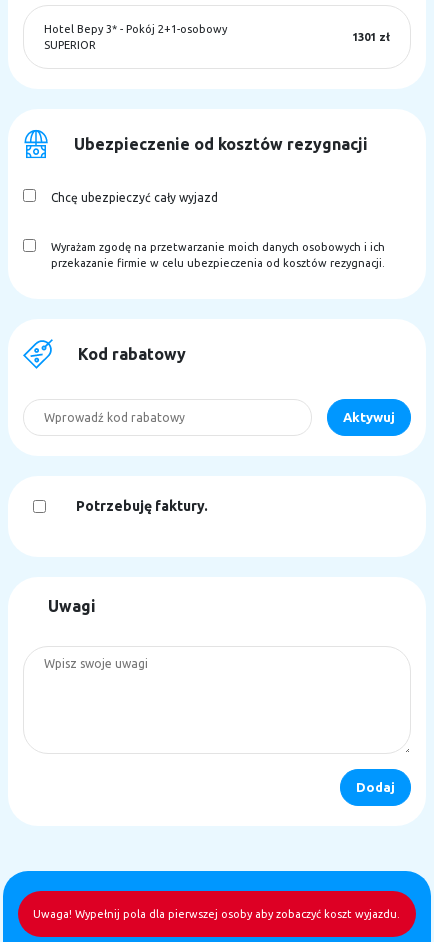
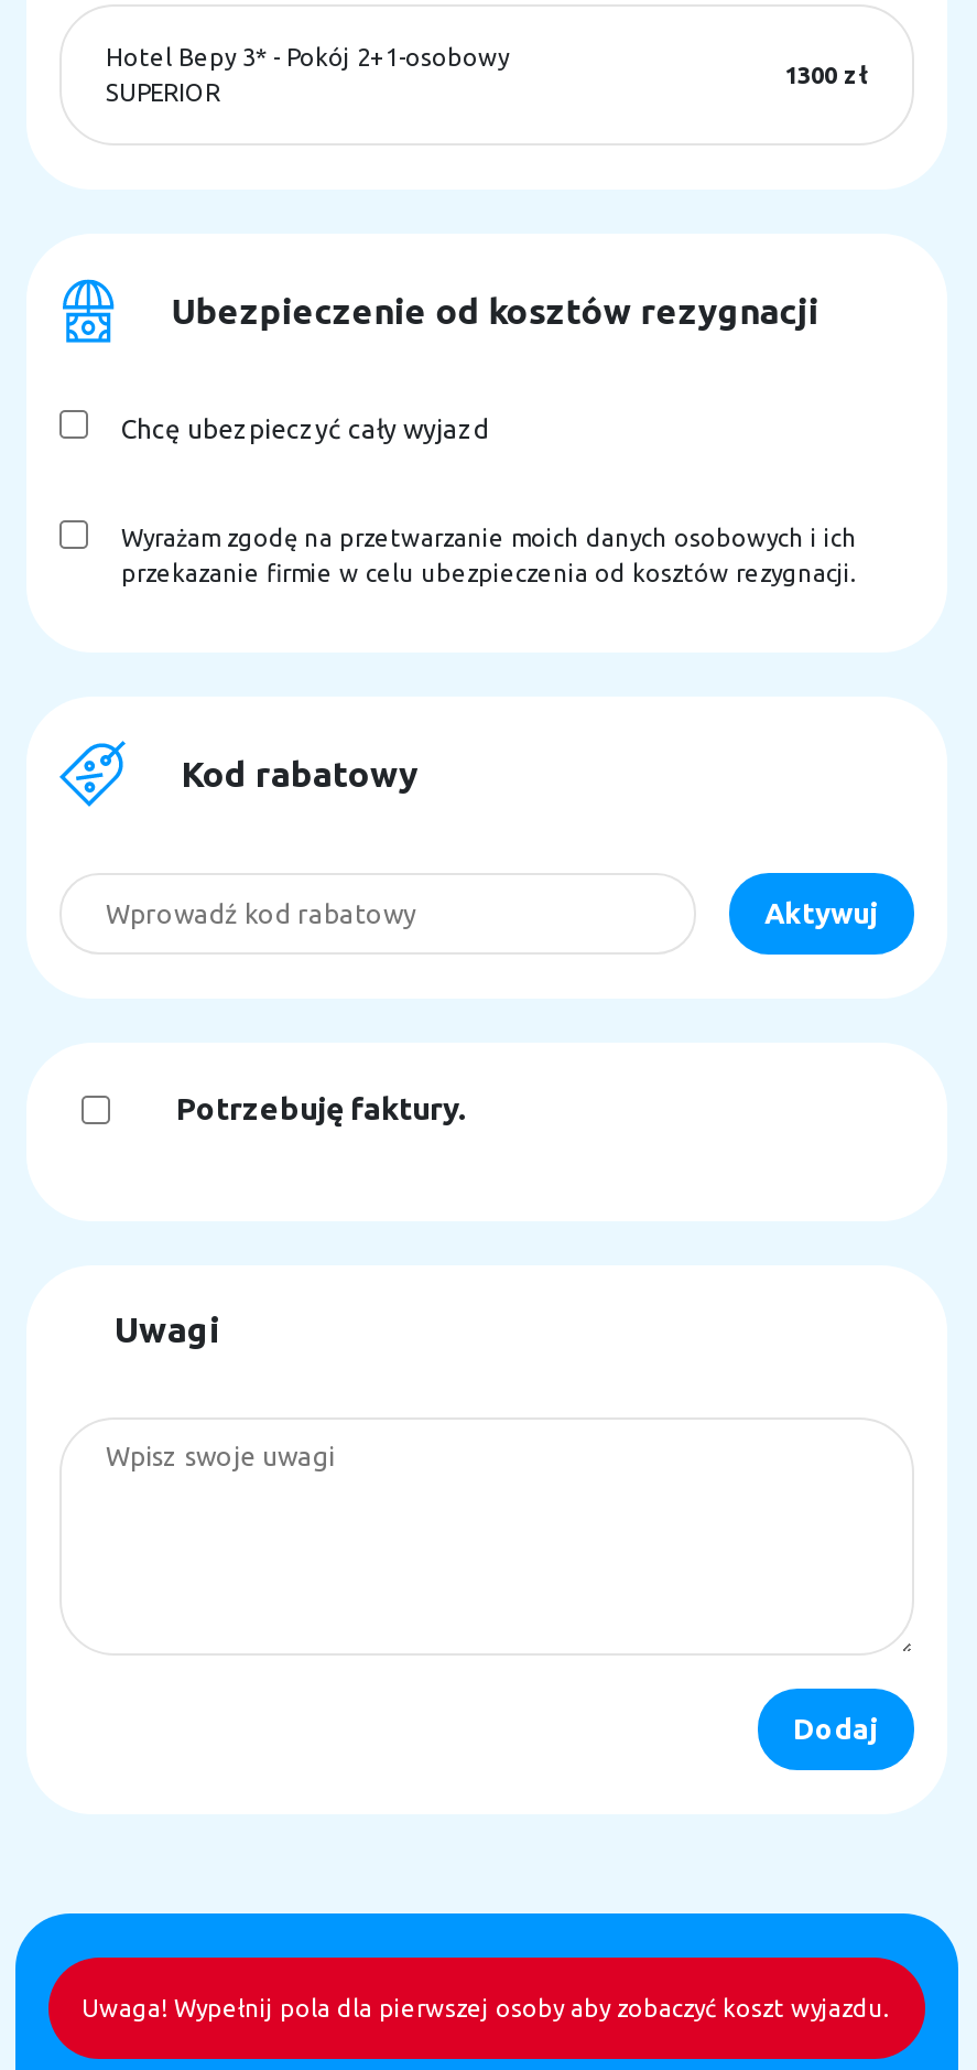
[352,31,390,43] 1301 zł -> [784,62,868,88] 1300 zł

